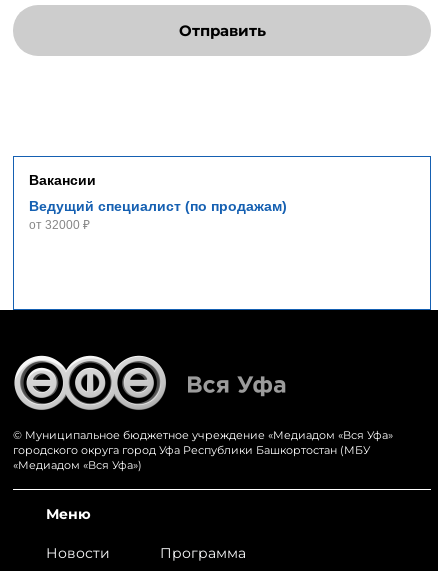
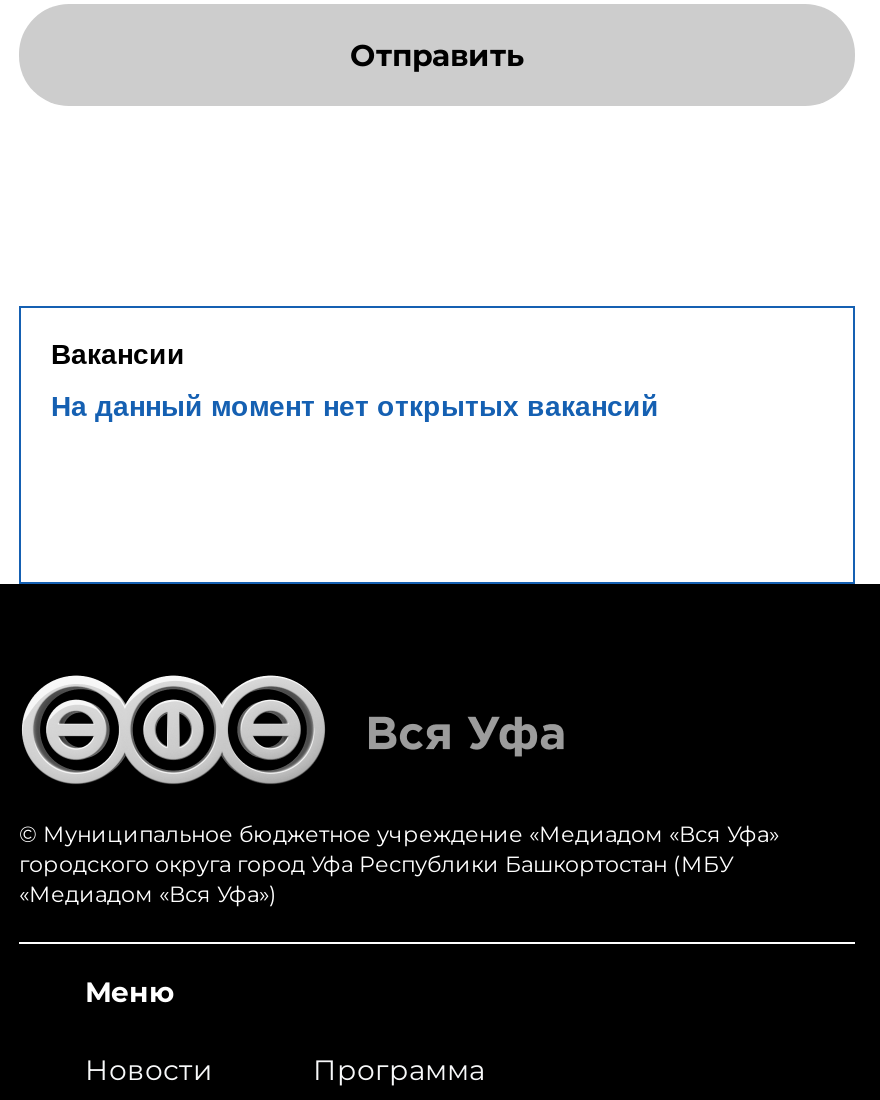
[29,198,287,232] Ведущий специалист (по продажам) | от 32000 ₽ -> [51,390,659,422] На данный момент нет открытых вакансий

